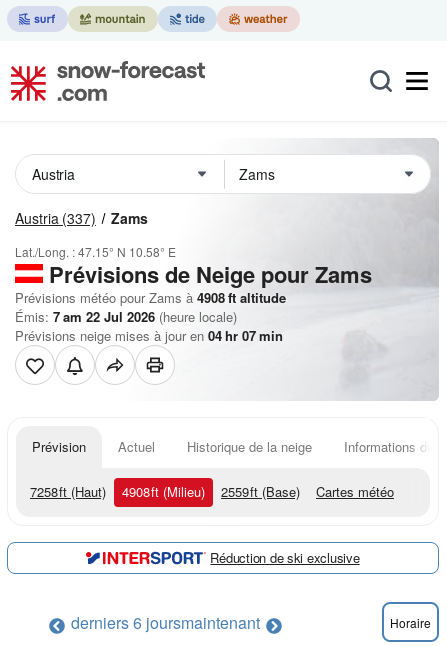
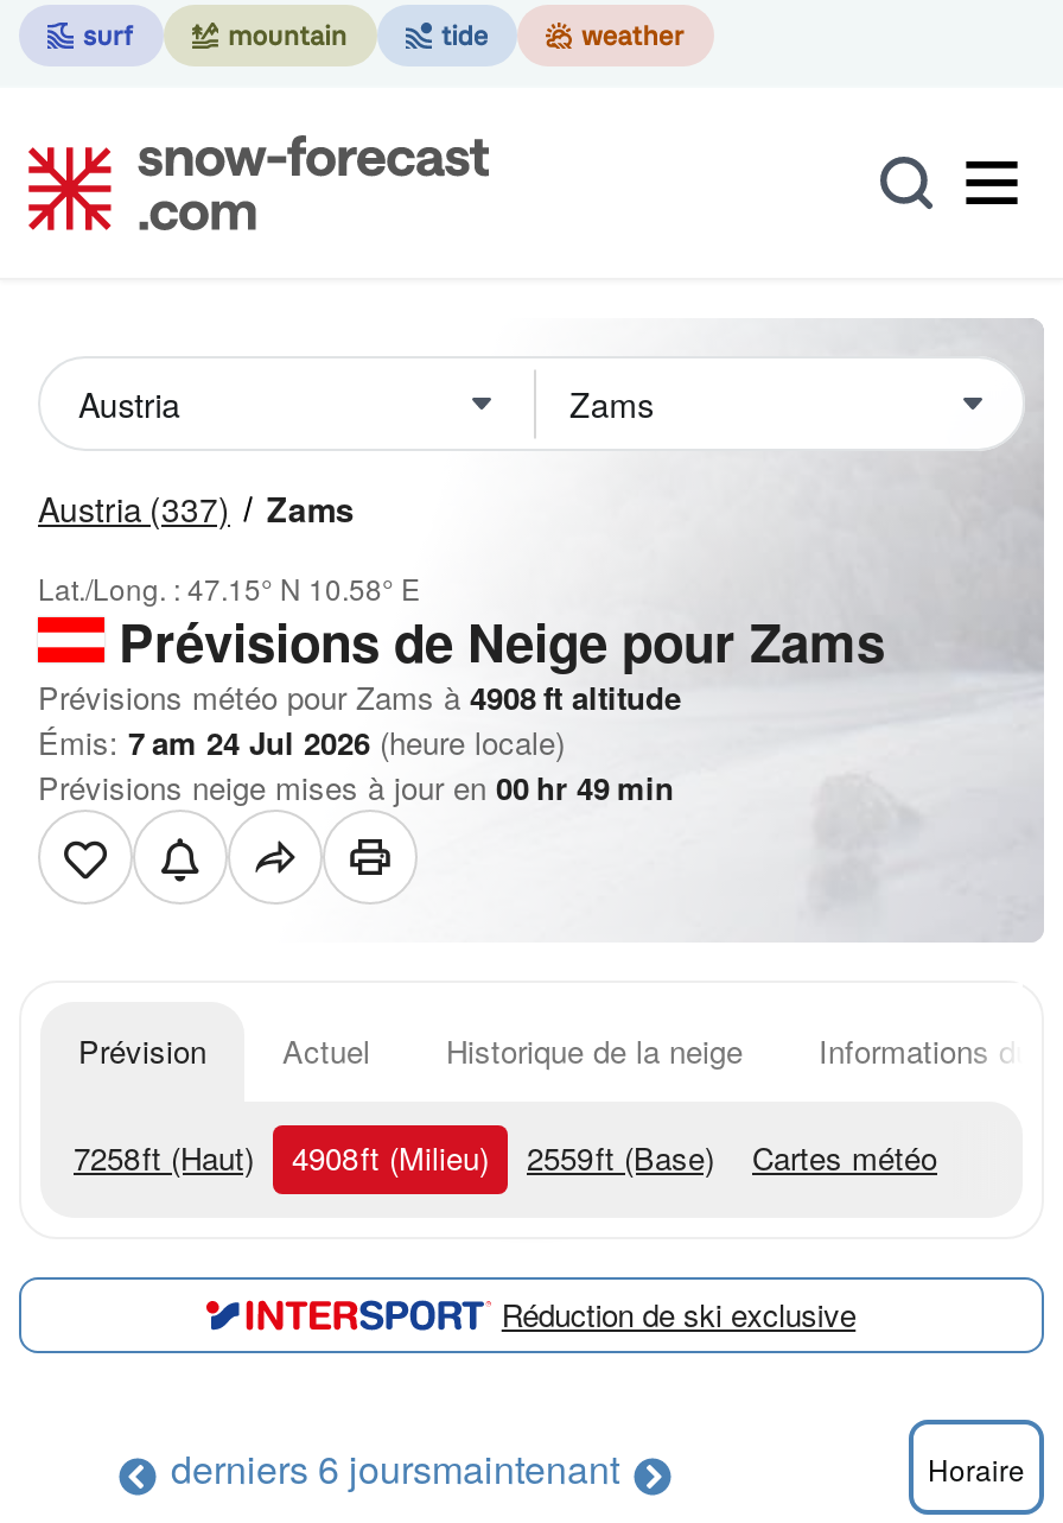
[15,307,237,326] Émis: 7 am 22 Jul 2026 (heure locale) -> [38,719,565,764] Émis: 7 am 24 Jul 2026 (heure locale)
[15,326,283,345] Prévisions neige mises à jour en 04 hr 07 min -> [38,764,674,810] Prévisions neige mises à jour en 00 hr 49 min

